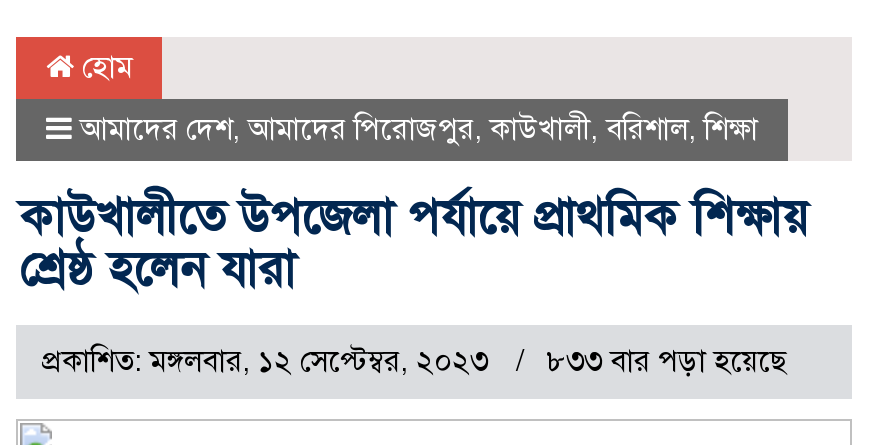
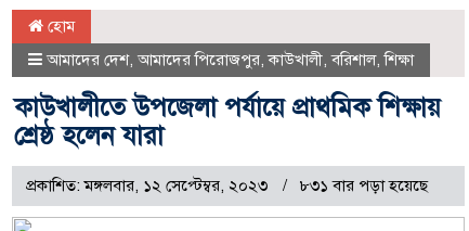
[42,344,786,380] প্রকাশিত: মঙ্গলবার, ১২ সেপ্টেম্বর, ২০২৩ ৮৩৩ বার পড়া হয়েছে -> [26,176,428,196] প্রকাশিত: মঙ্গলবার, ১২ সেপ্টেম্বর, ২০২৩ ৮৩১ বার পড়া হয়েছে

